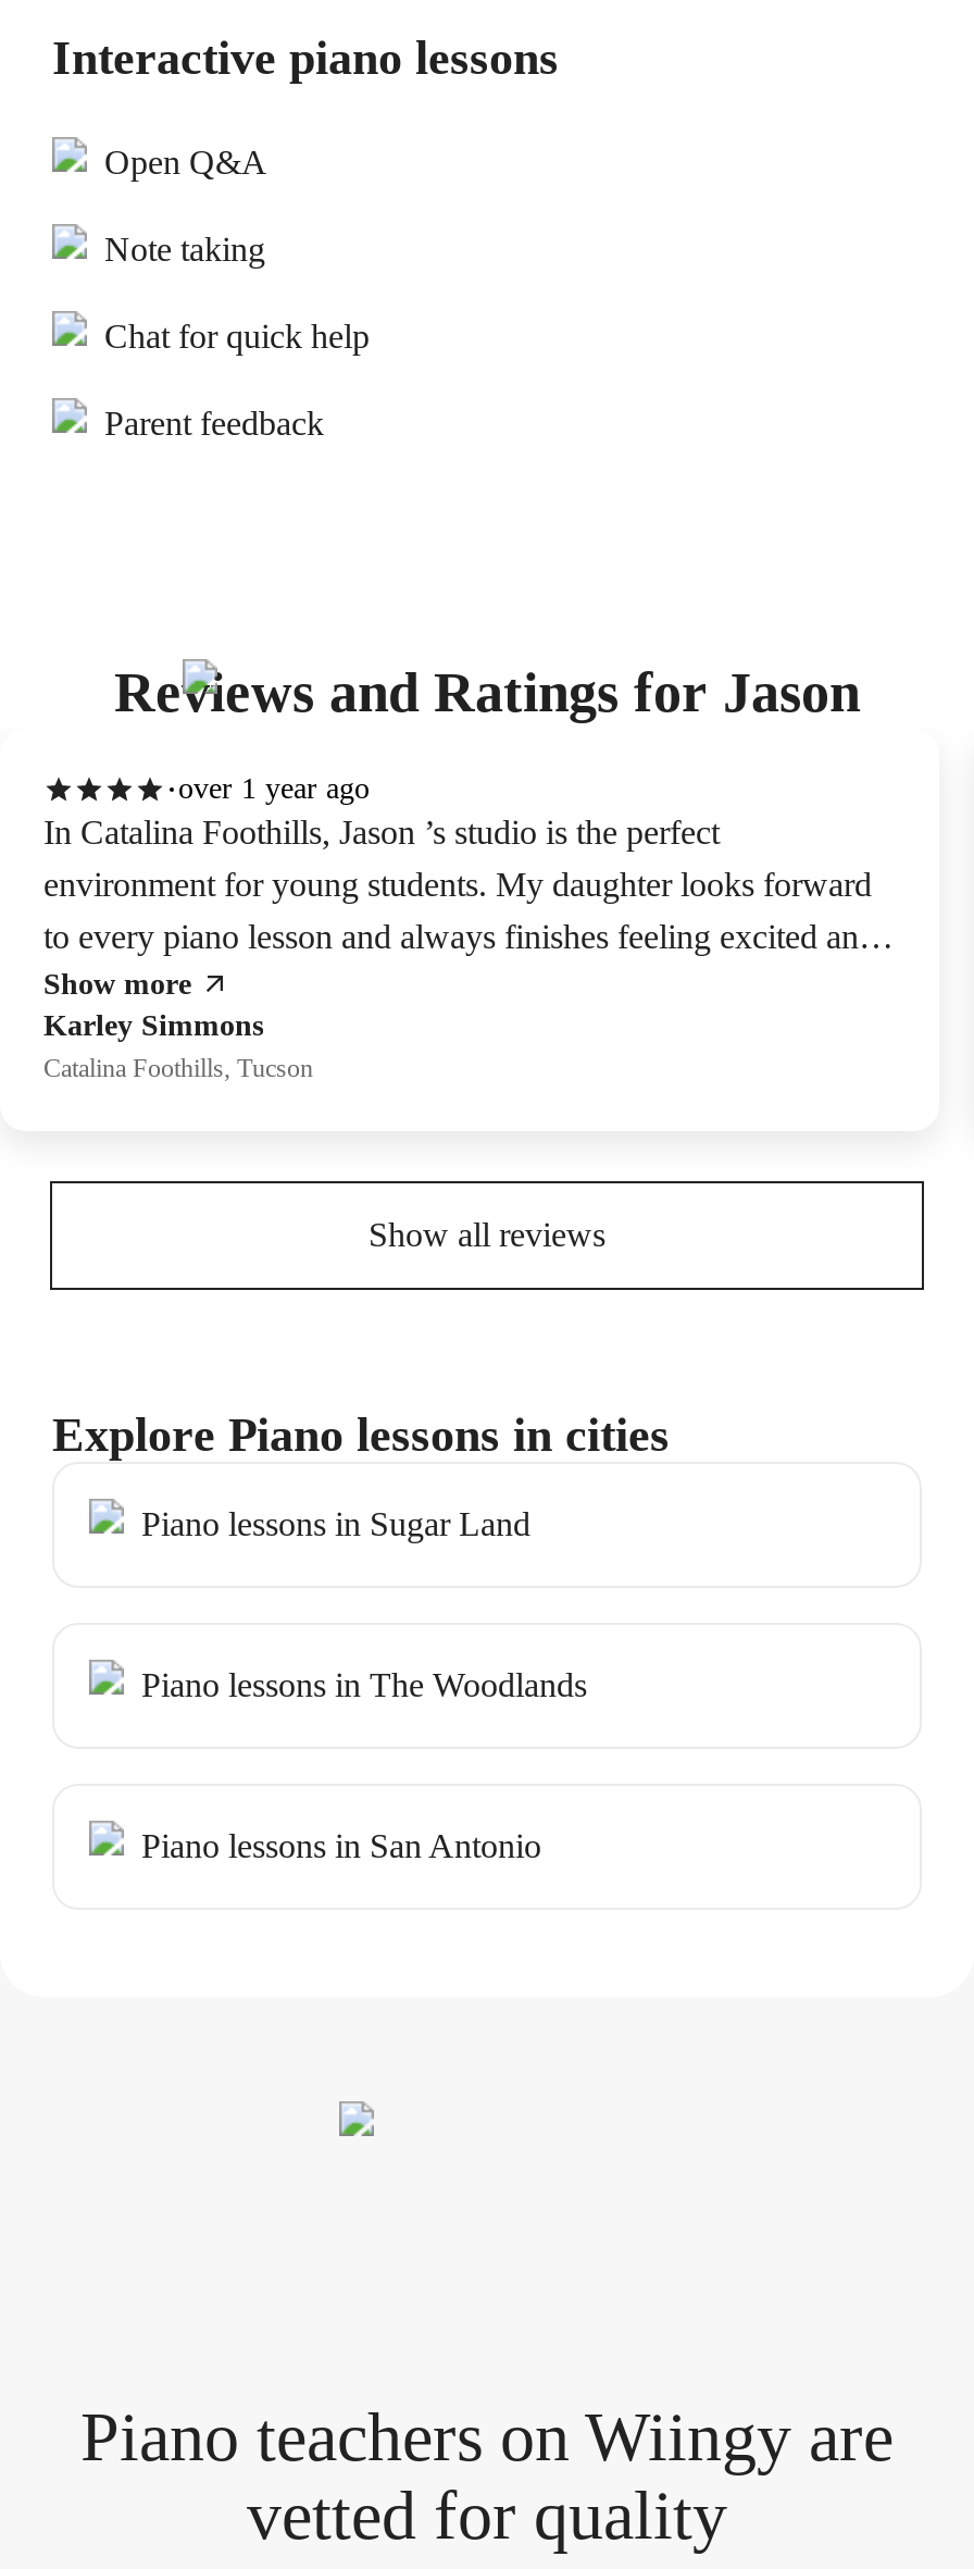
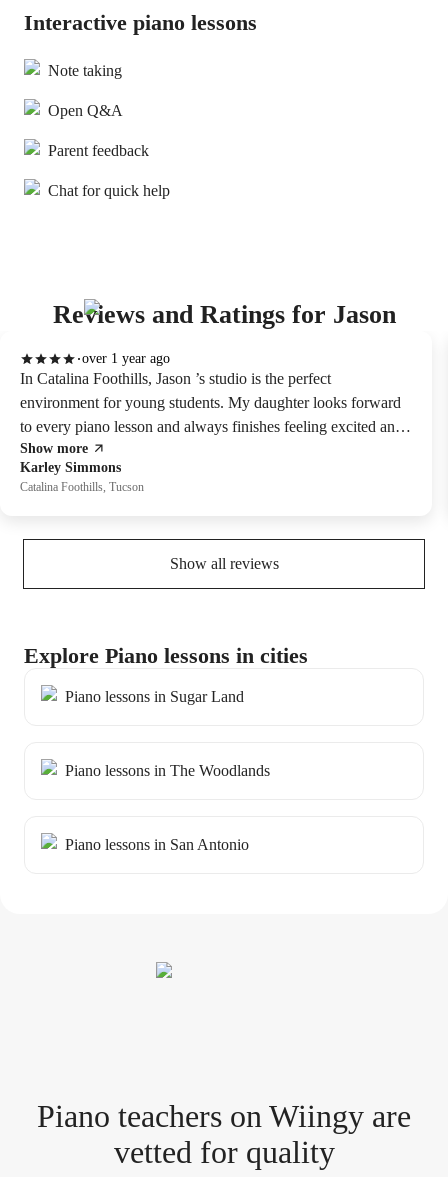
moved [104,144,267,181] -> [48,102,123,119]: Open Q&A
moved [104,231,265,268] -> [48,62,122,79]: Note taking
moved [104,318,370,355] -> [48,182,170,199]: Chat for quick help
moved [104,405,324,442] -> [48,142,149,159]: Parent feedback

